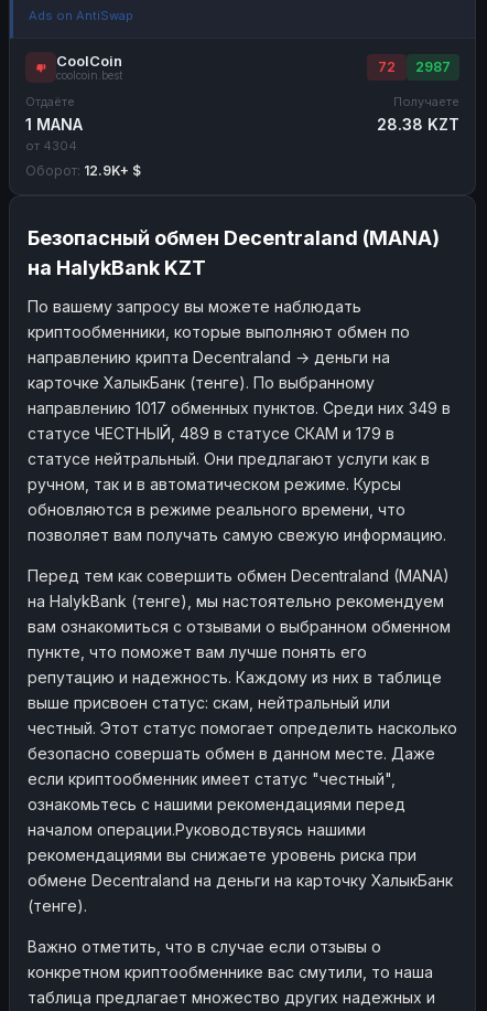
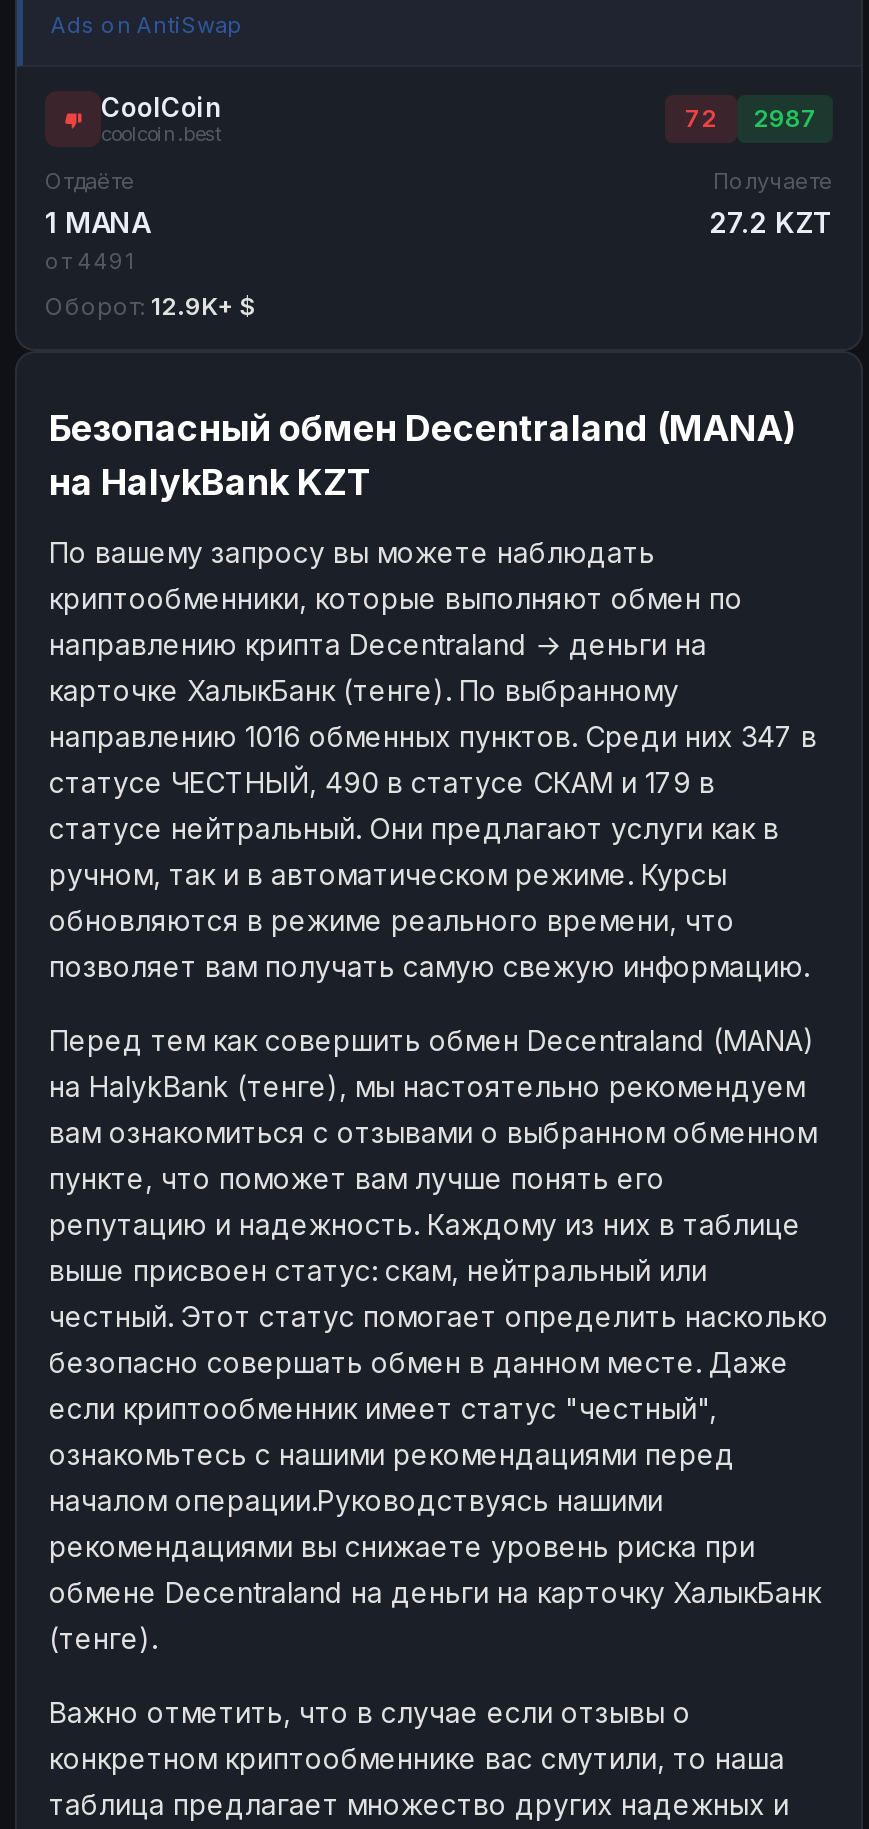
[377,114,459,133] 28.38 KZT -> [709,204,833,238] 27.2 KZT
[25,137,77,153] от 4304 -> [45,246,133,274] от 4491
[28,398,451,417] направлению 1017 обменных пунктов. Среди них 349 в -> [49,718,817,752] направлению 1016 обменных пунктов. Среди них 347 в
[28,423,394,442] статусе ЧЕСТНЫЙ, 489 в статусе СКАМ и 179 в -> [49,764,715,798] статусе ЧЕСТНЫЙ, 490 в статусе СКАМ и 179 в

